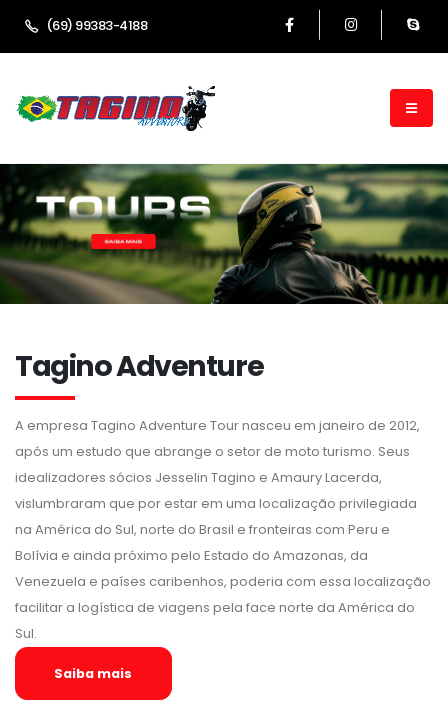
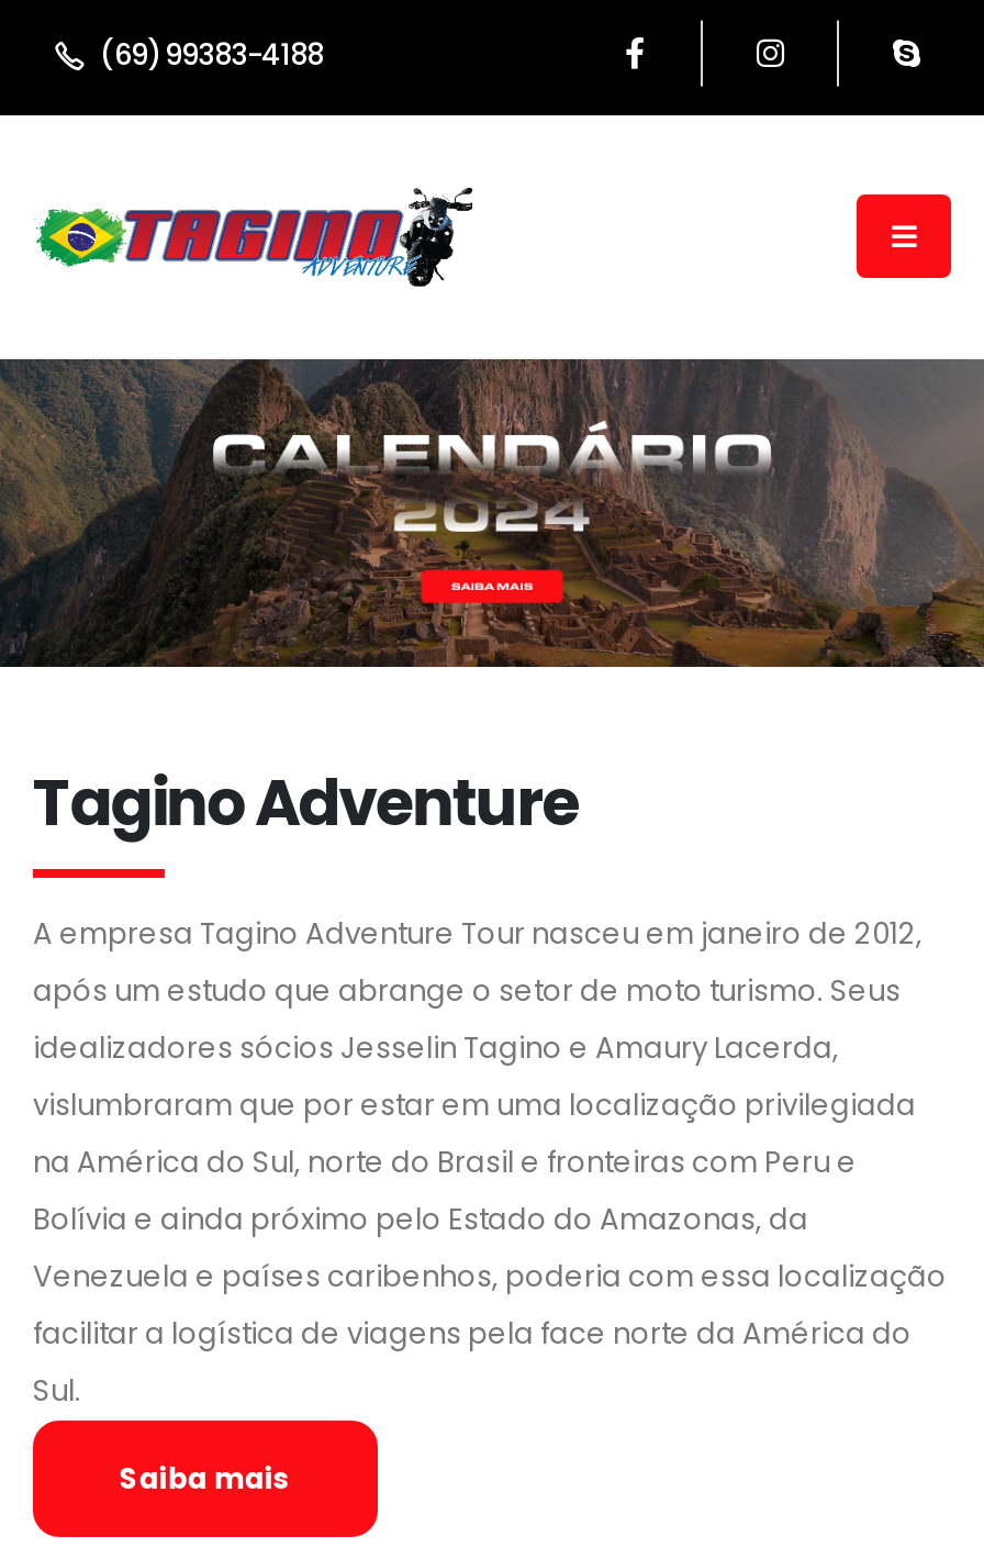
[3,163,445,305] [image] -> [7,357,977,669] [image]

